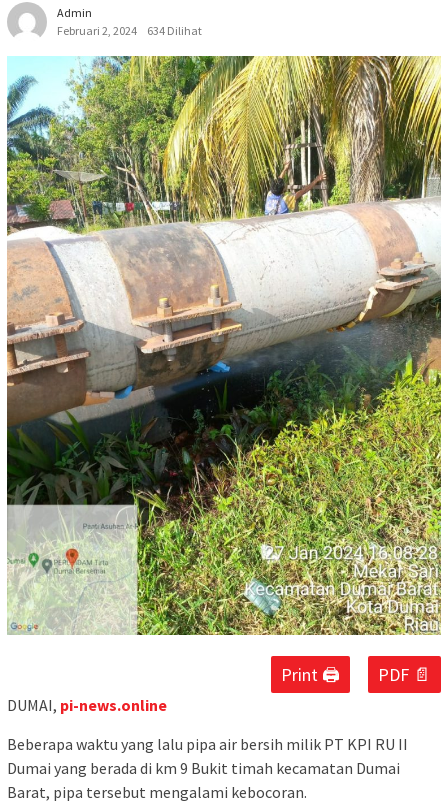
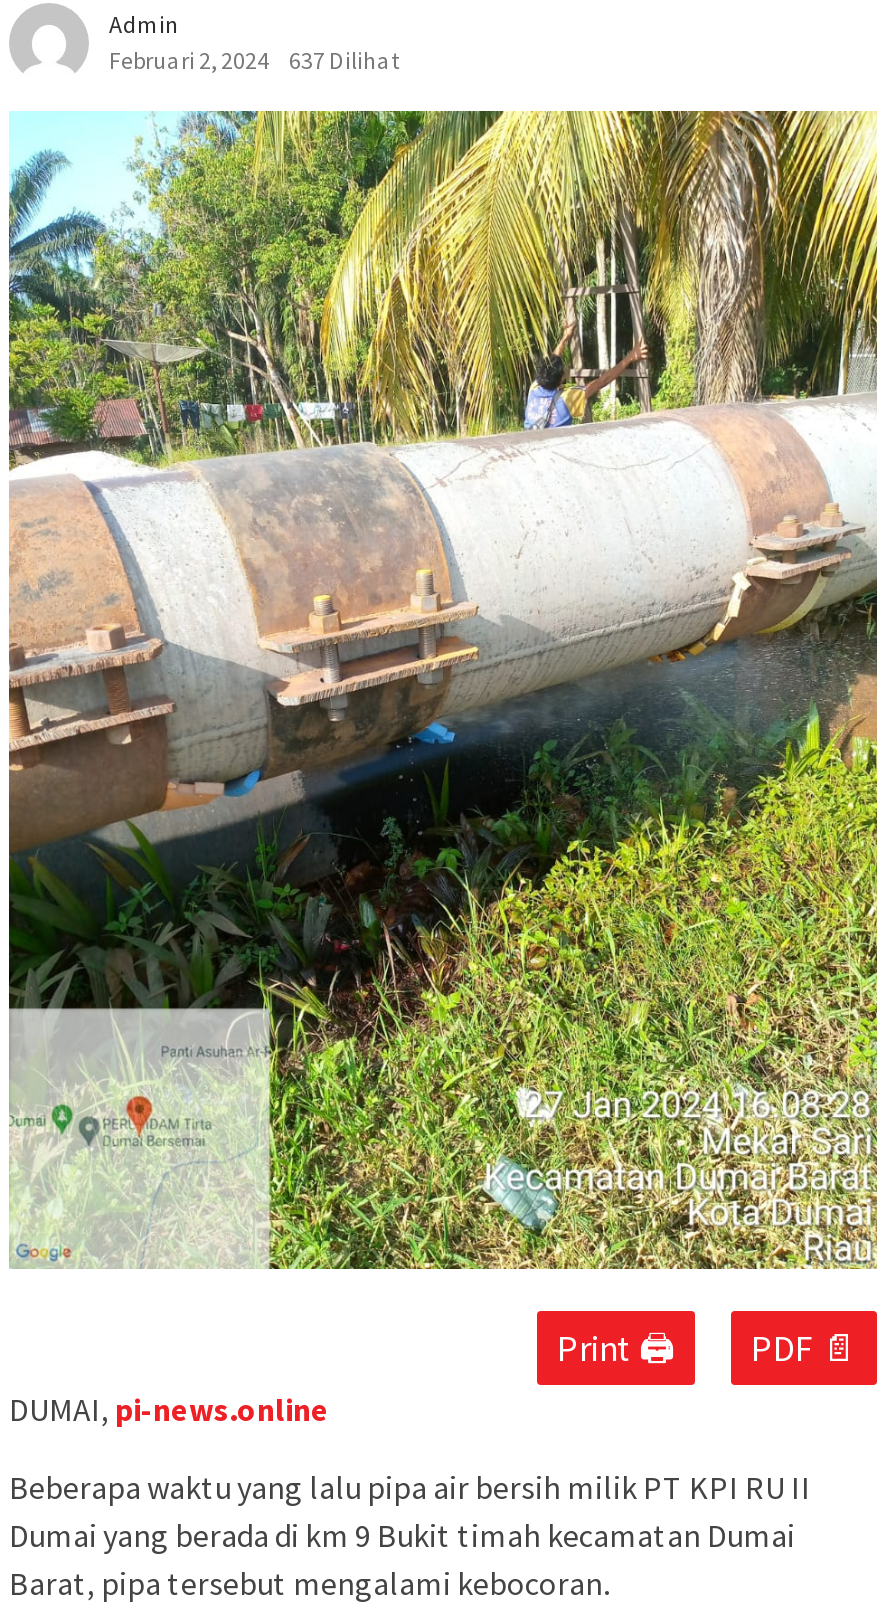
[57,23,202,38] Februari 2, 2024 634 Dilihat -> [109,46,399,76] Februari 2, 2024 637 Dilihat

